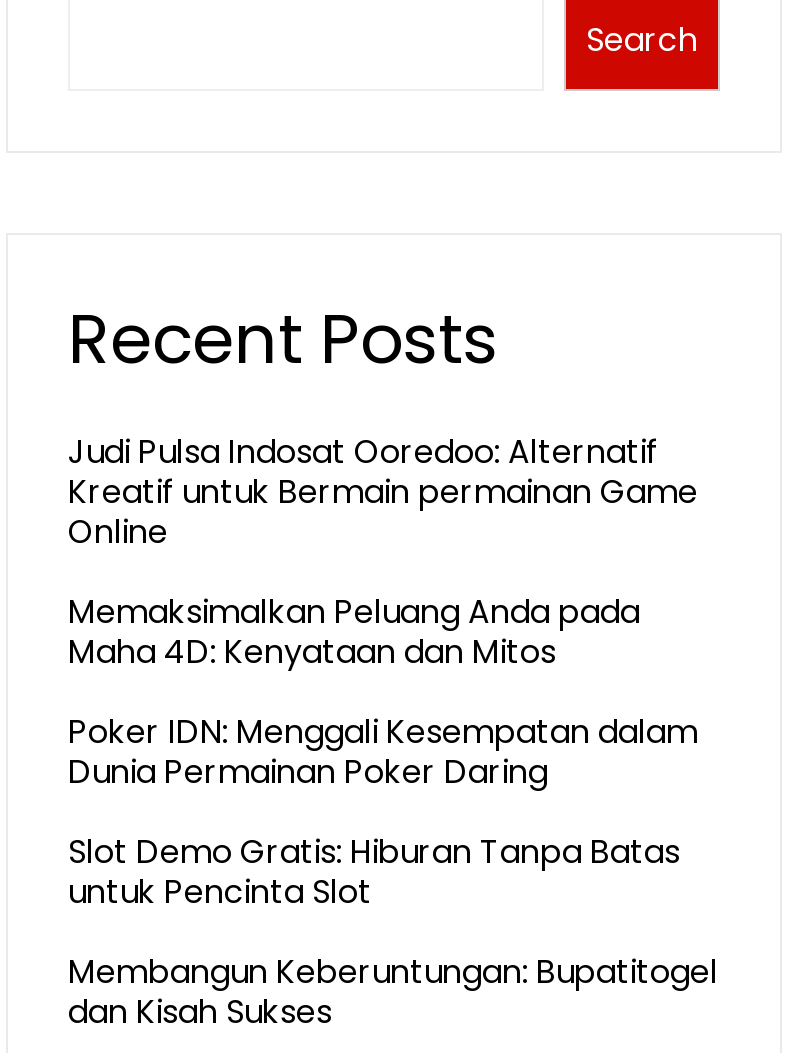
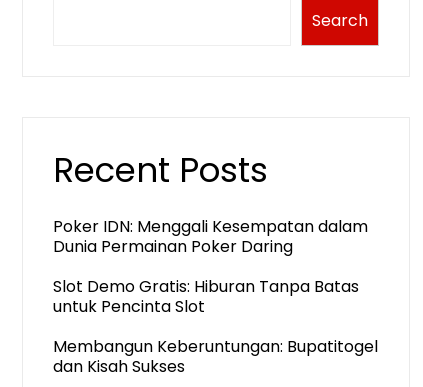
[68,429,698,675] Judi Pulsa Indosat Ooredoo: Alternatif | Kreatif untuk Bermain permainan Game | Online | Memaksimalkan Peluang Anda pada | Maha 4D: Kenyataan dan Mitos -> none

